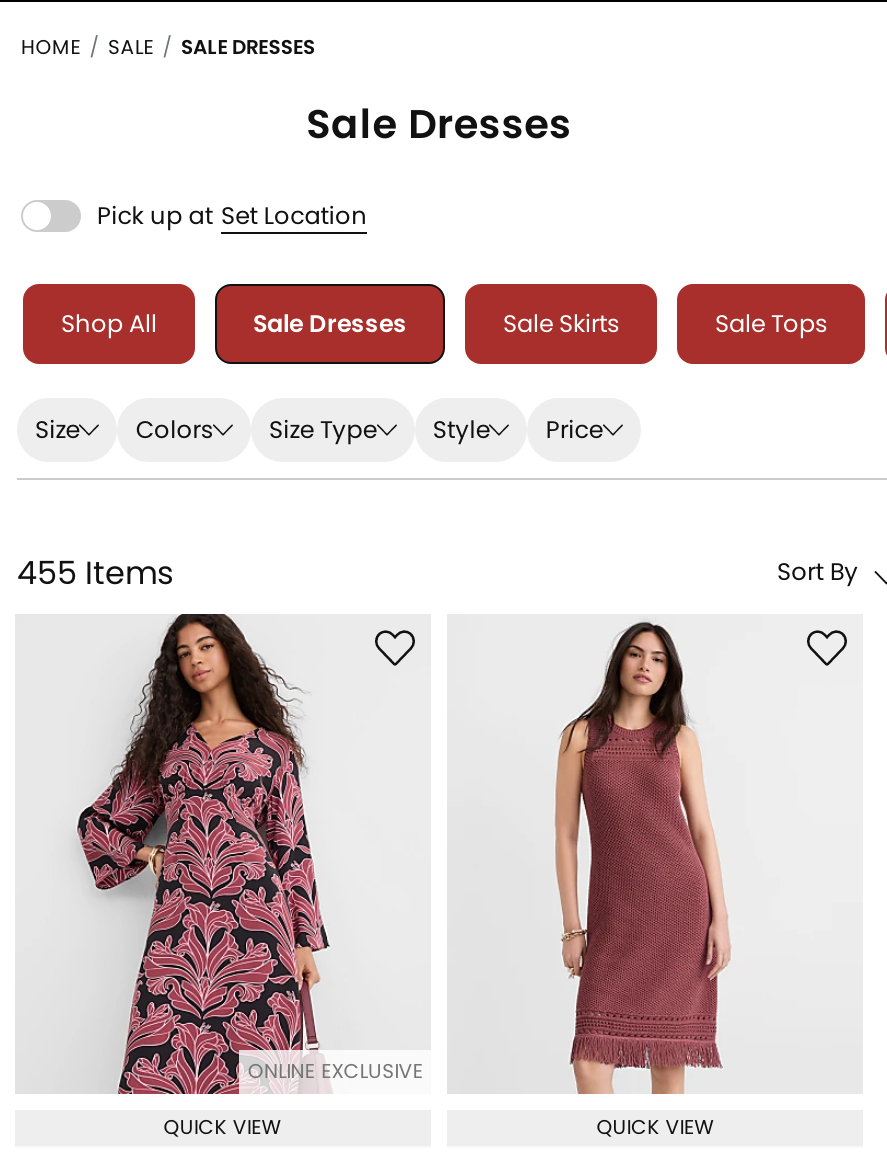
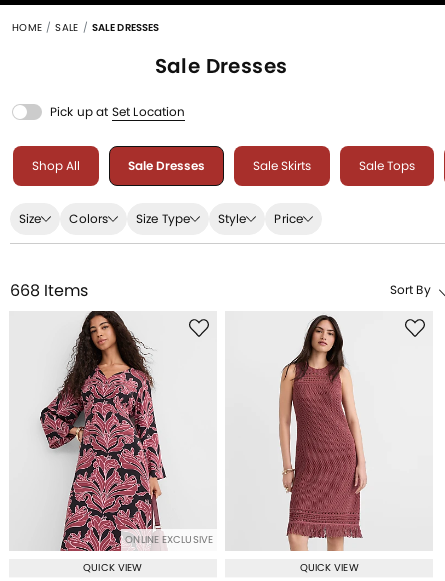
[17,549,173,595] 455 Items -> [10,279,88,302] 668 Items

